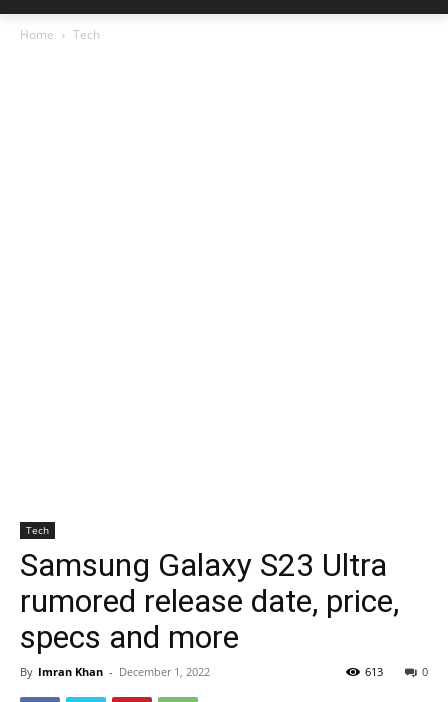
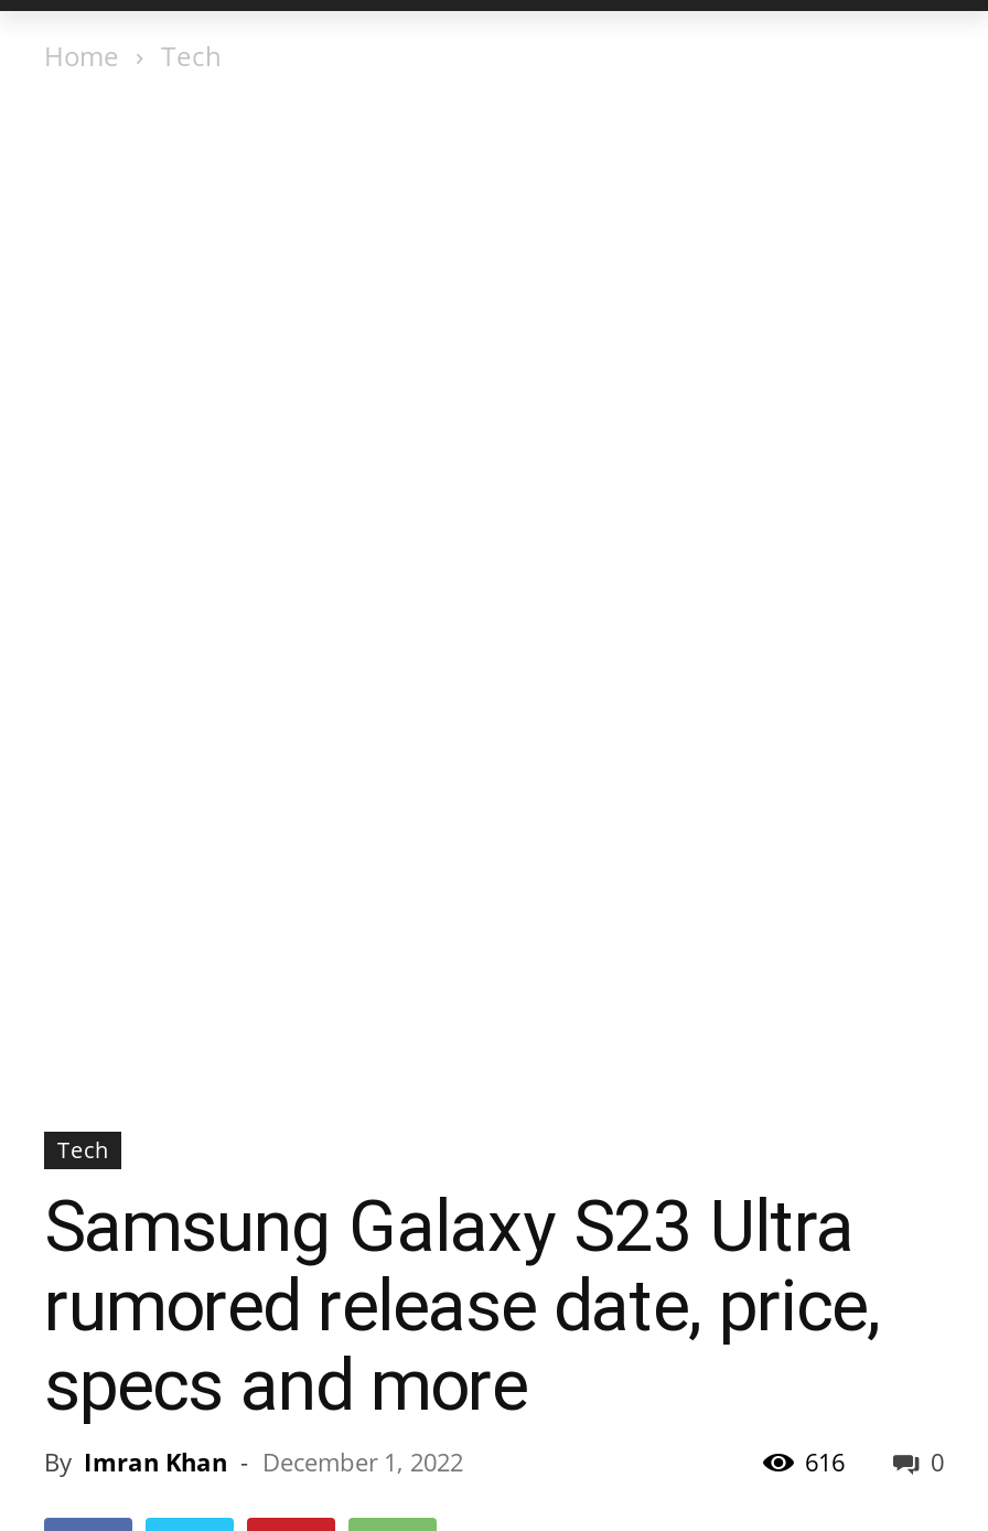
[365,664,383,679] 613 -> [805,1445,845,1478] 616

